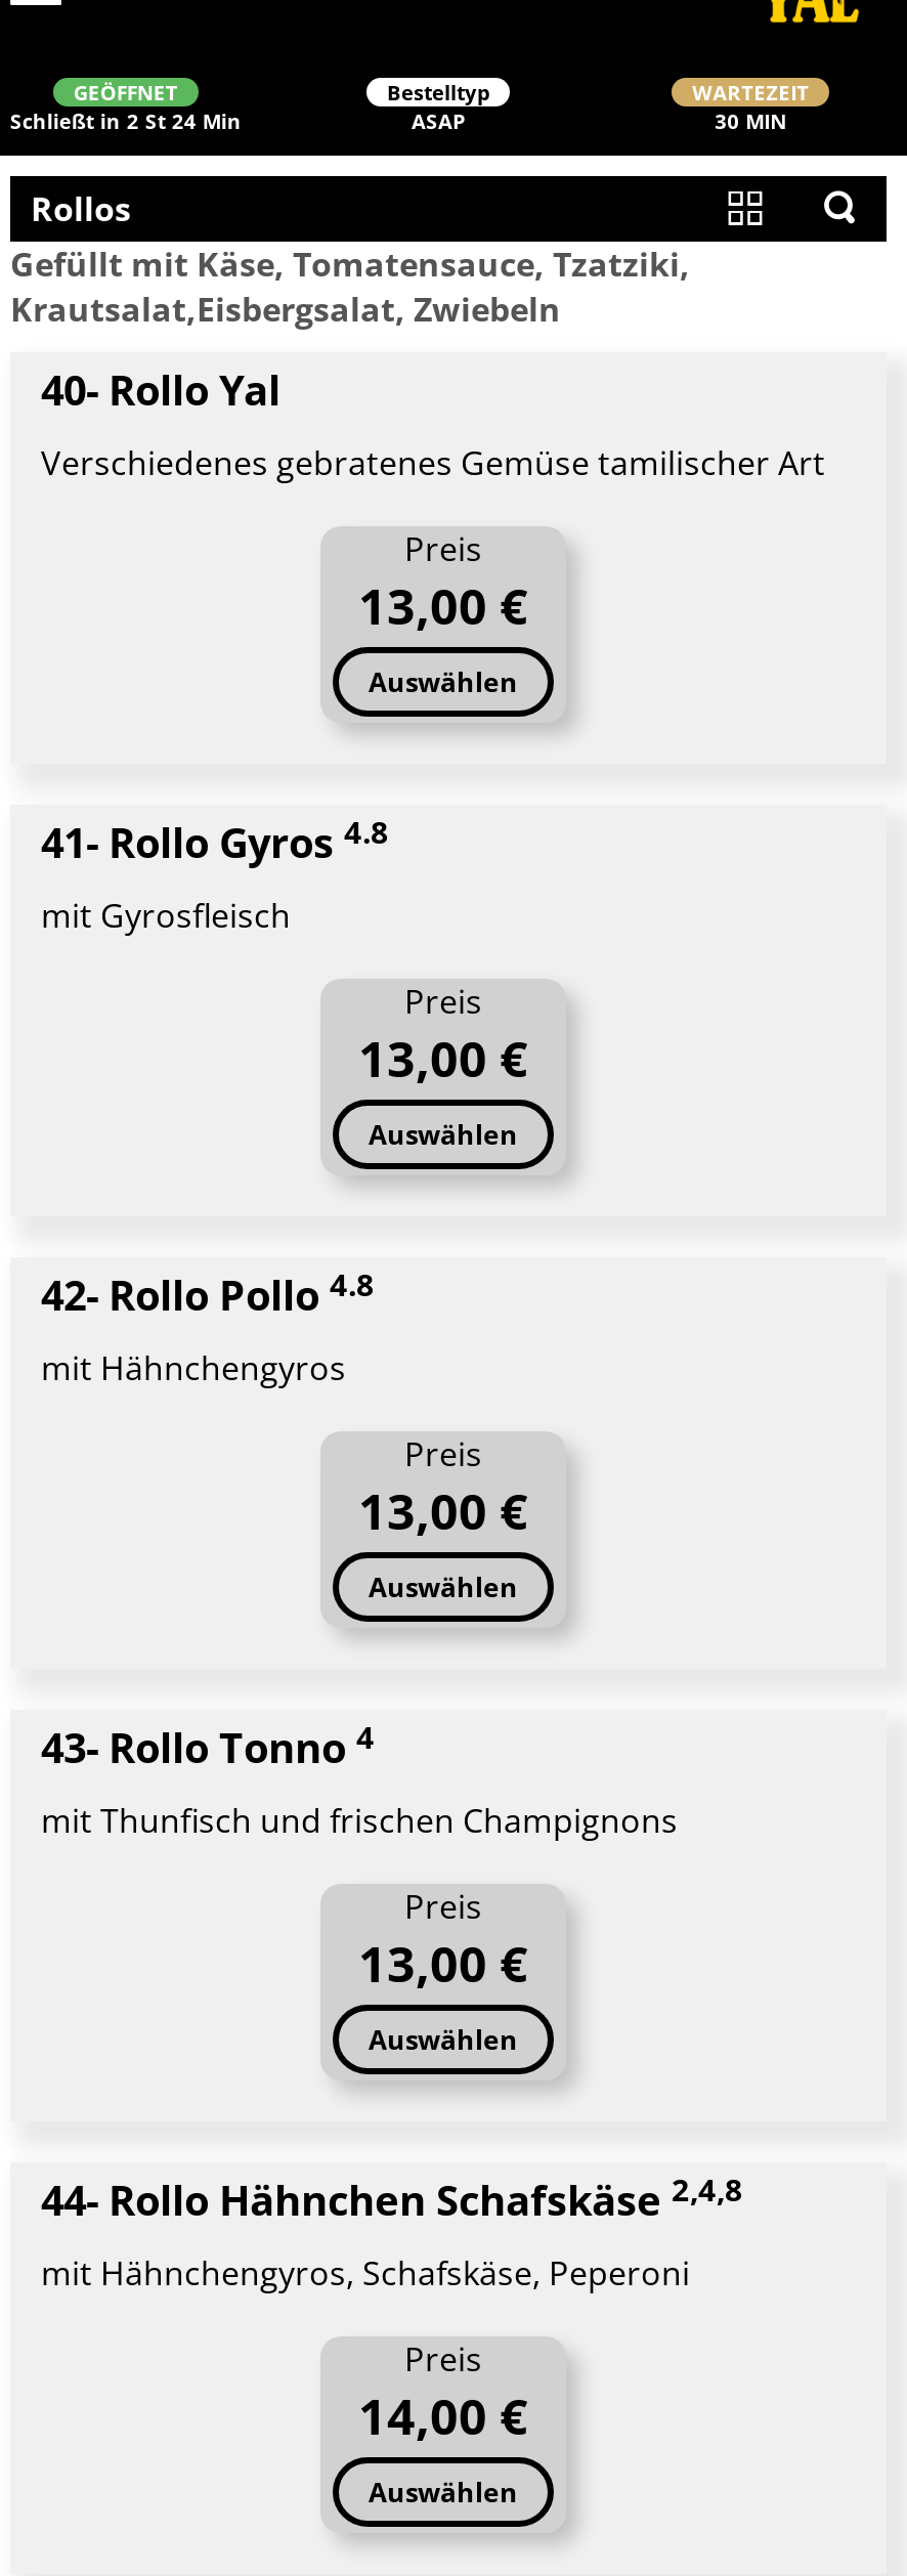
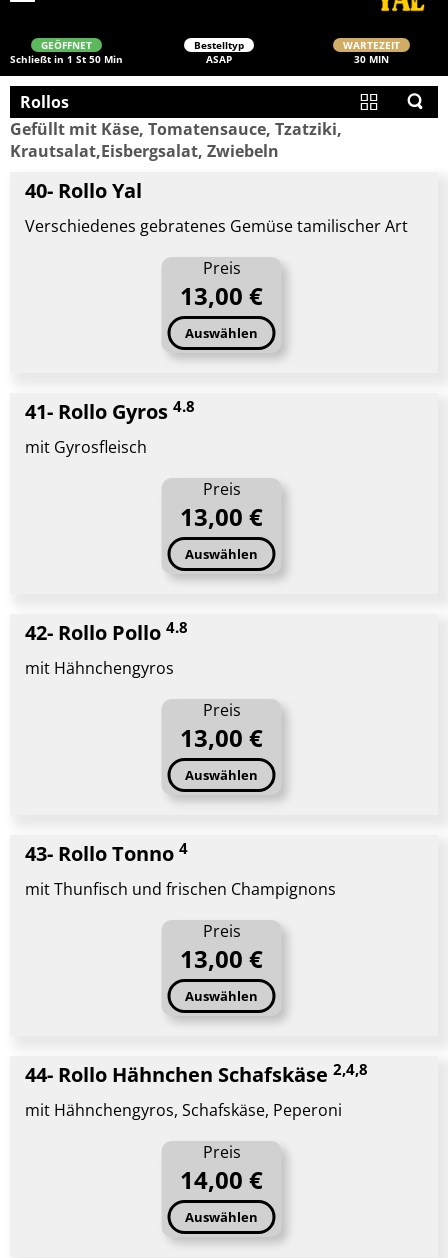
[10,106,241,135] Schließt in 2 St 24 Min -> [10,52,123,66] Schließt in 1 St 50 Min

